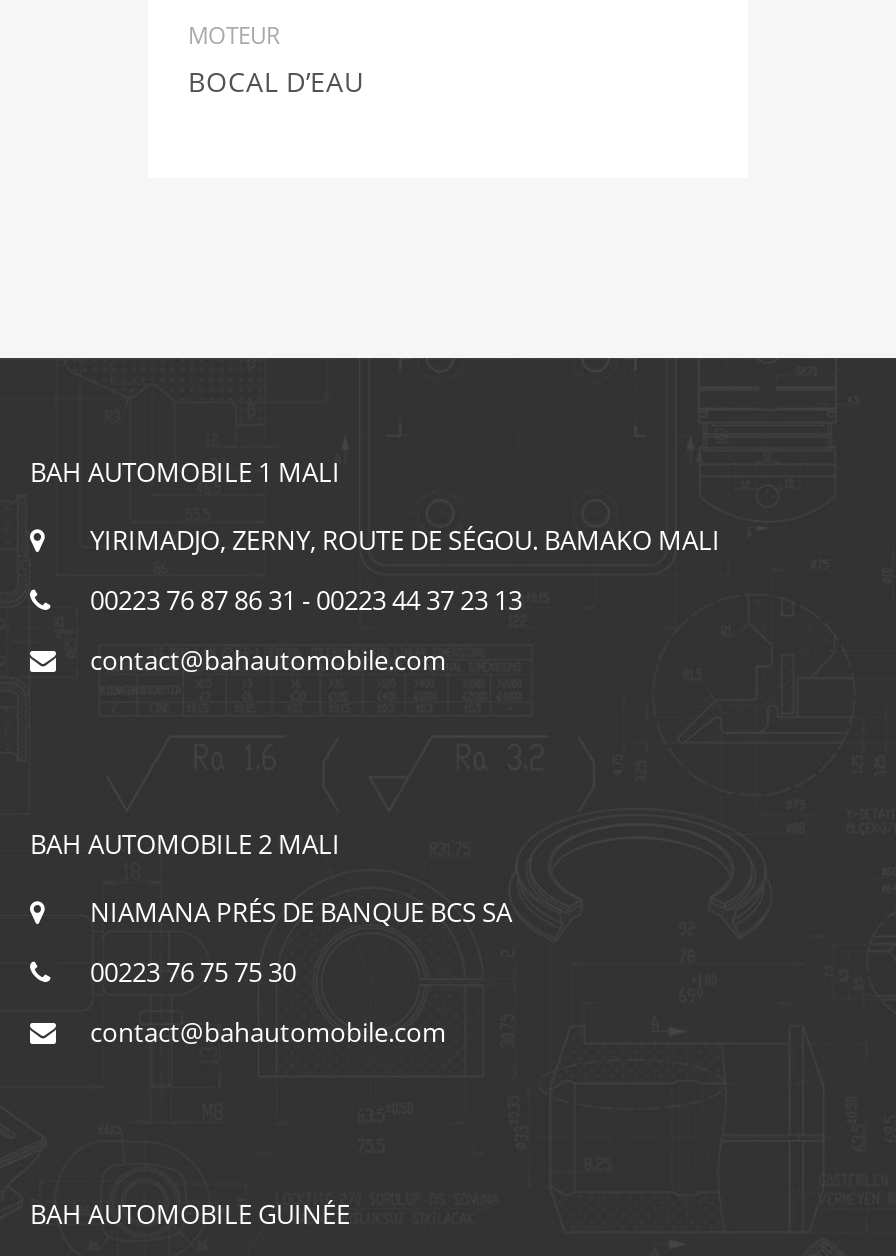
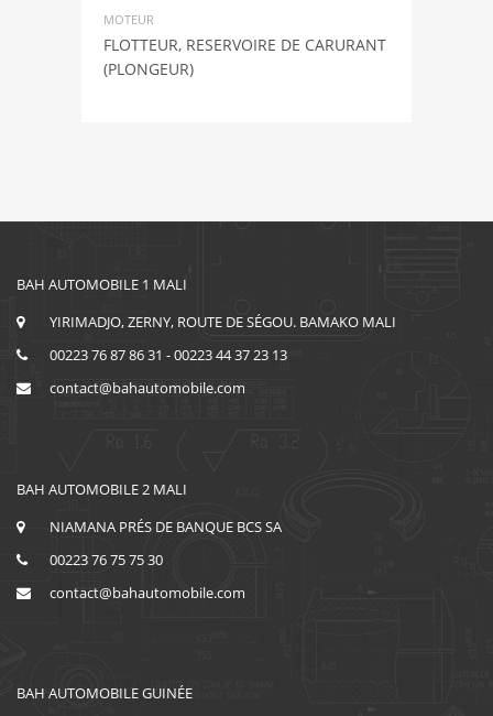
[188,64,364,100] BOCAL D’EAU -> [103,35,386,79] FLOTTEUR, RESERVOIRE DE CARURANT | (PLONGEUR)

